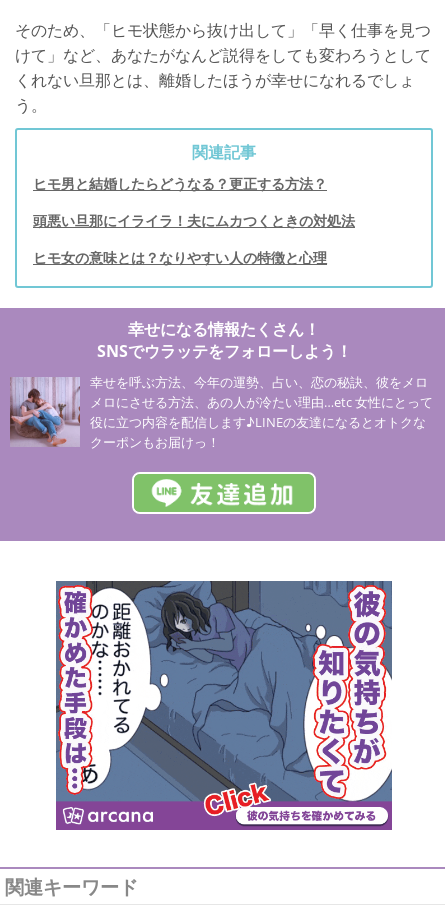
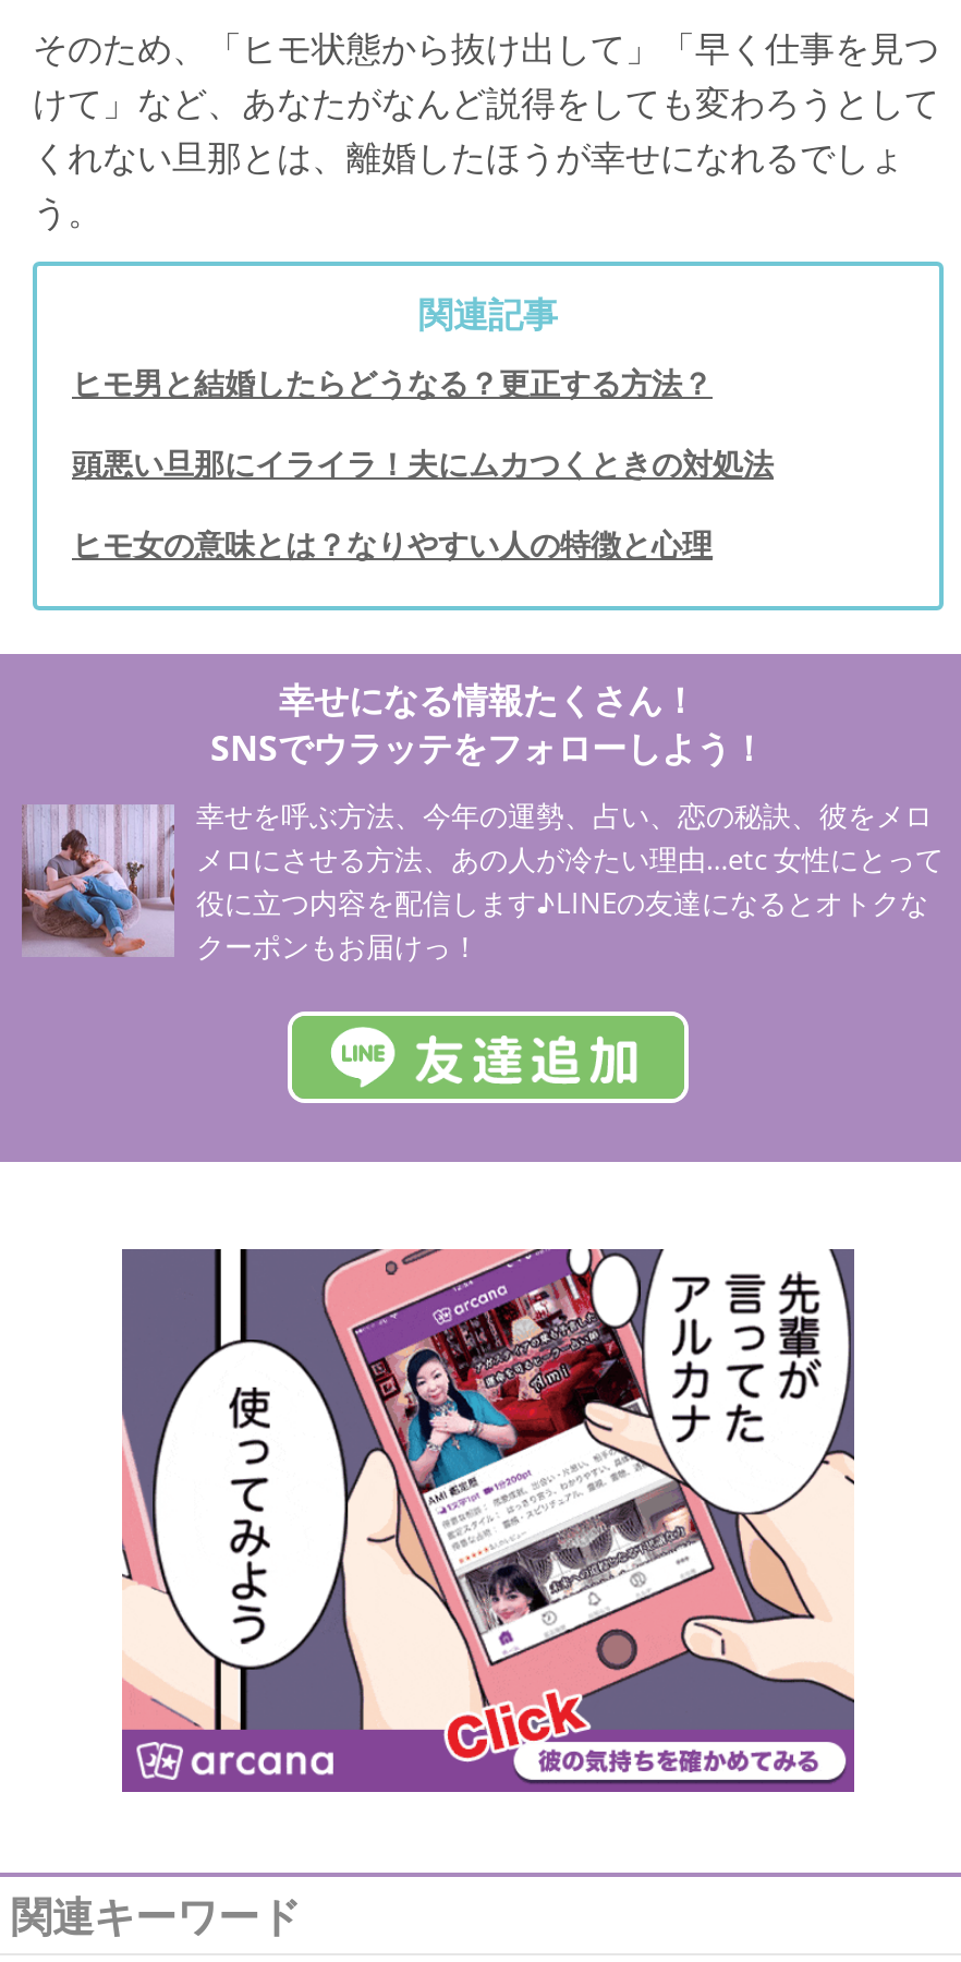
[55,580,393,802] [image] -> [120,1247,856,1733] [image]

